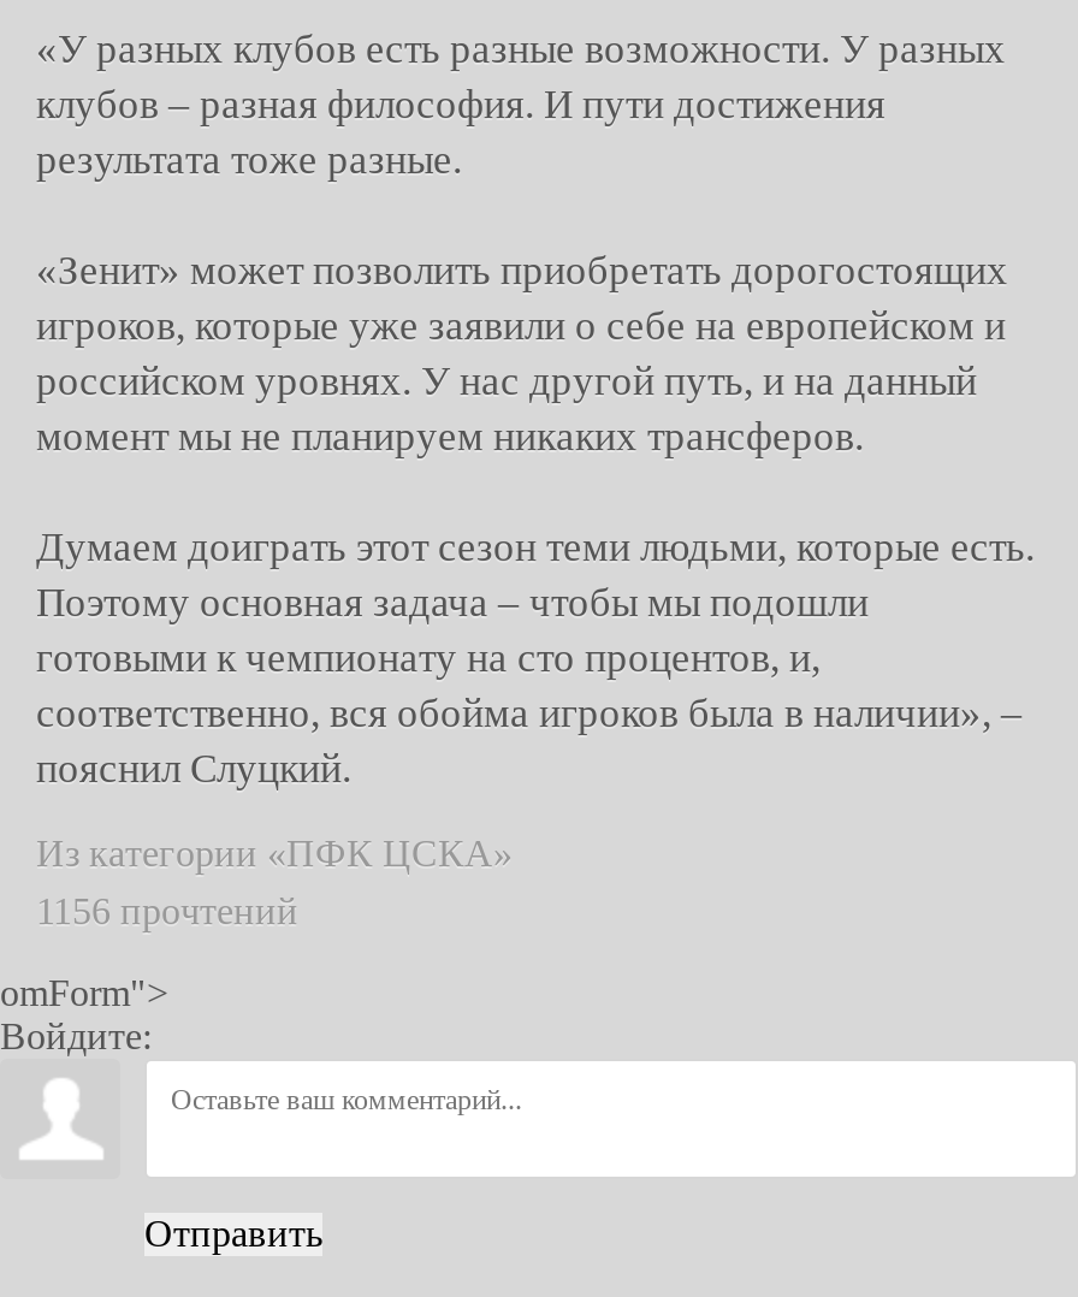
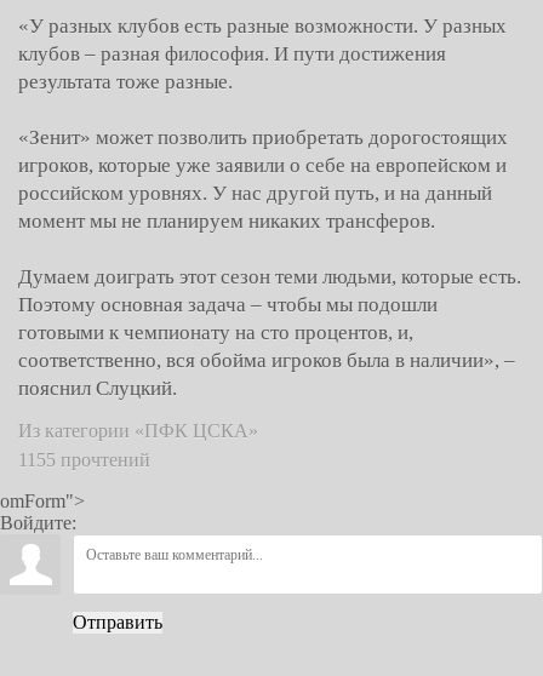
[36,890,298,931] 1156 прочтений -> [18,449,150,470] 1155 прочтений

